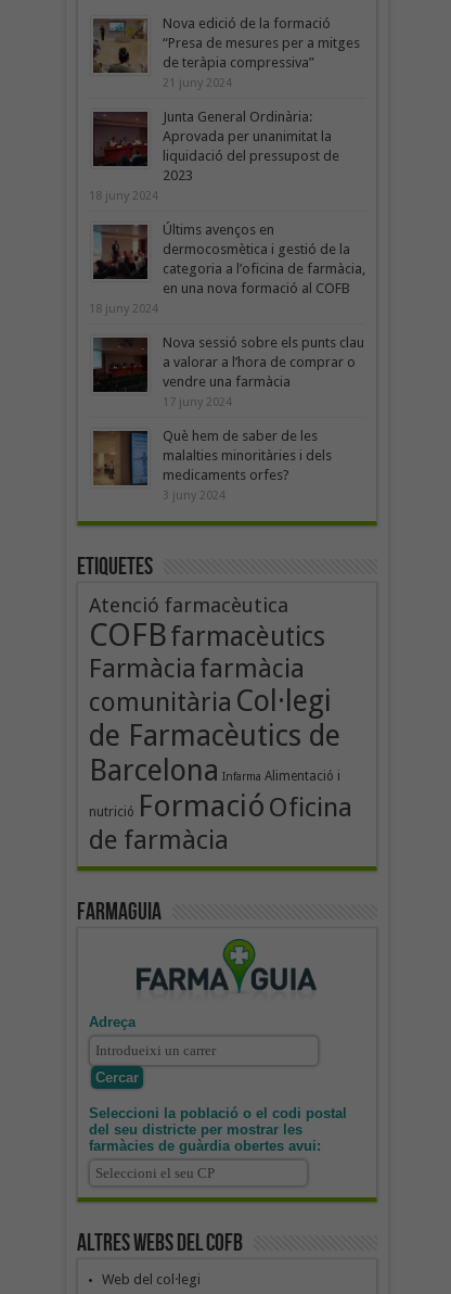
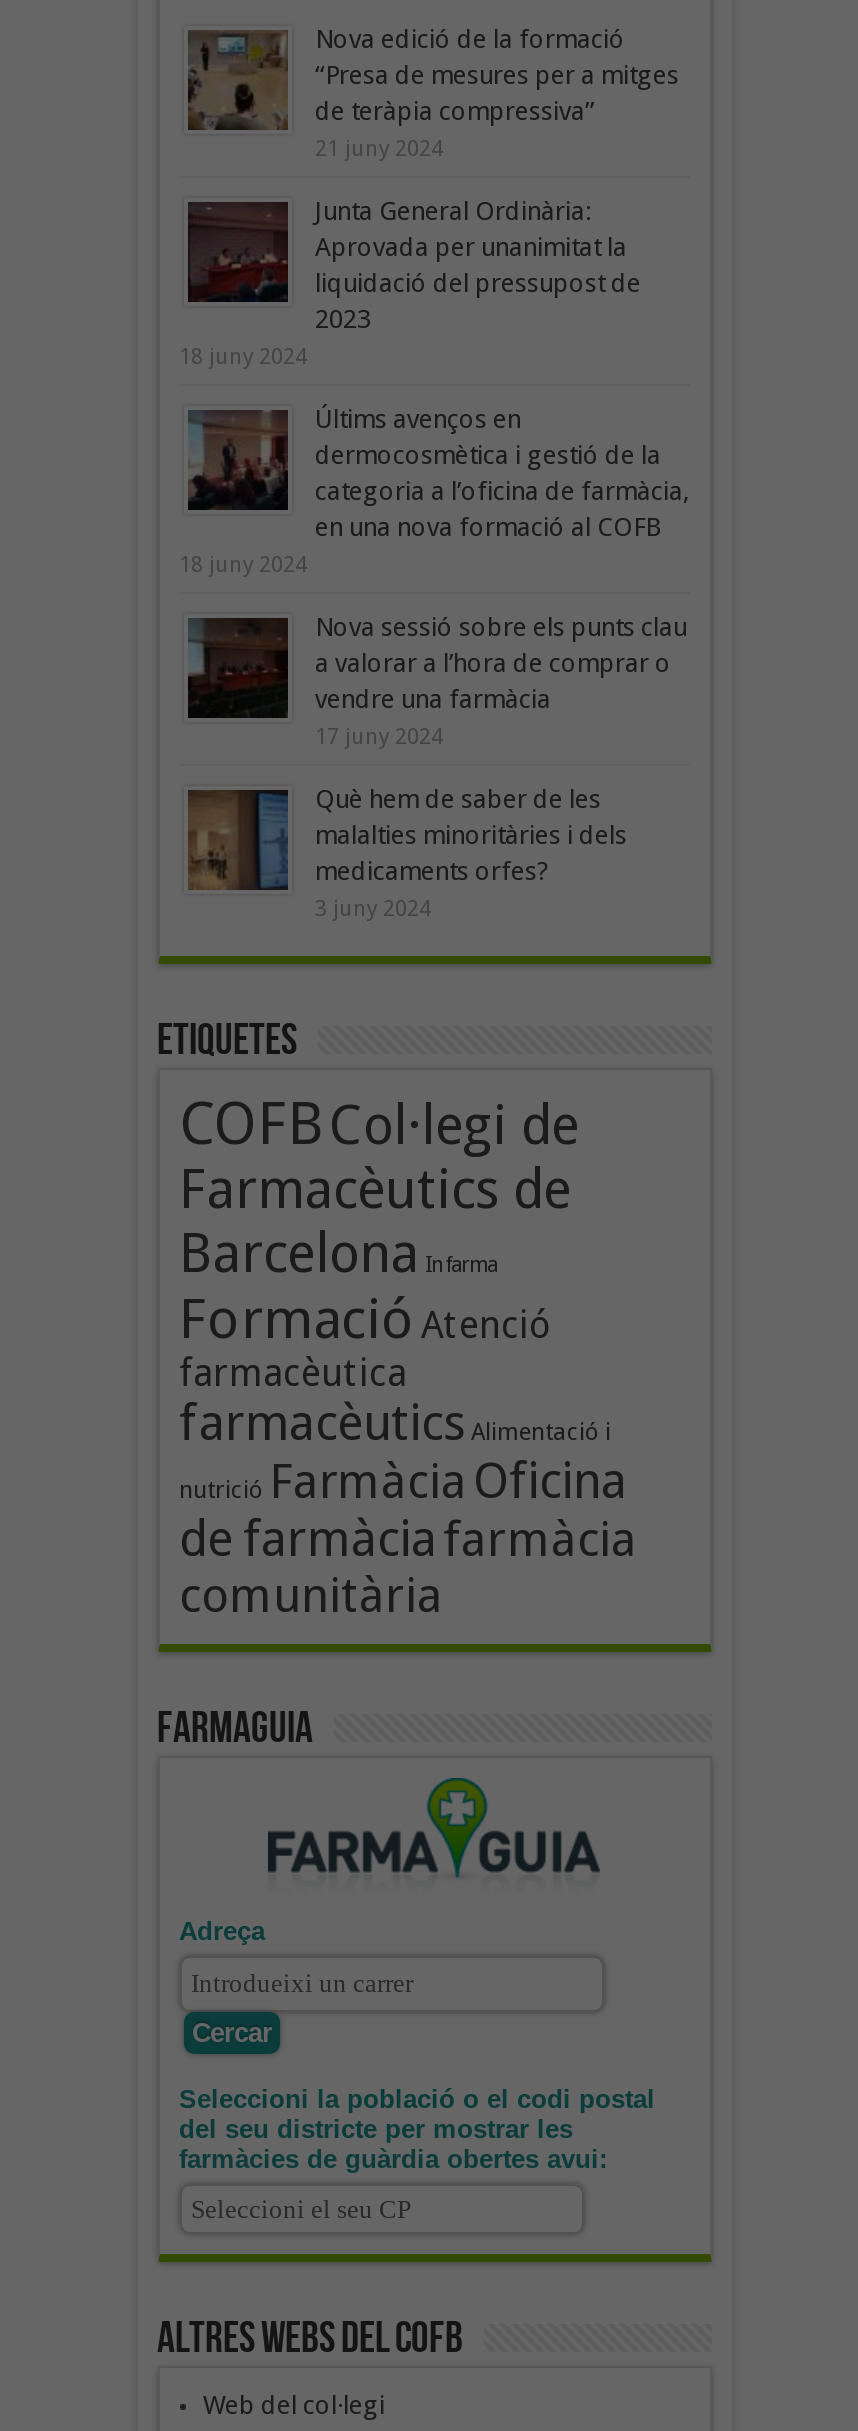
[88,594,352,855] Atenció farmacèutica | COFB farmacèutics | Farmàcia farmàcia | comunitària Col·legi | de Farmacèutics de | Barcelona Infarma Alimentació i | nutrició Formació Oficina | de farmàcia -> [179,1090,637,1624] COFB Col·legi de | Farmacèutics de | Barcelona Infarma | Formació Atenció | farmacèutica | farmacèutics Alimentació i | nutrició Farmàcia Oficina | de farmàcia farmàcia | comunitària

